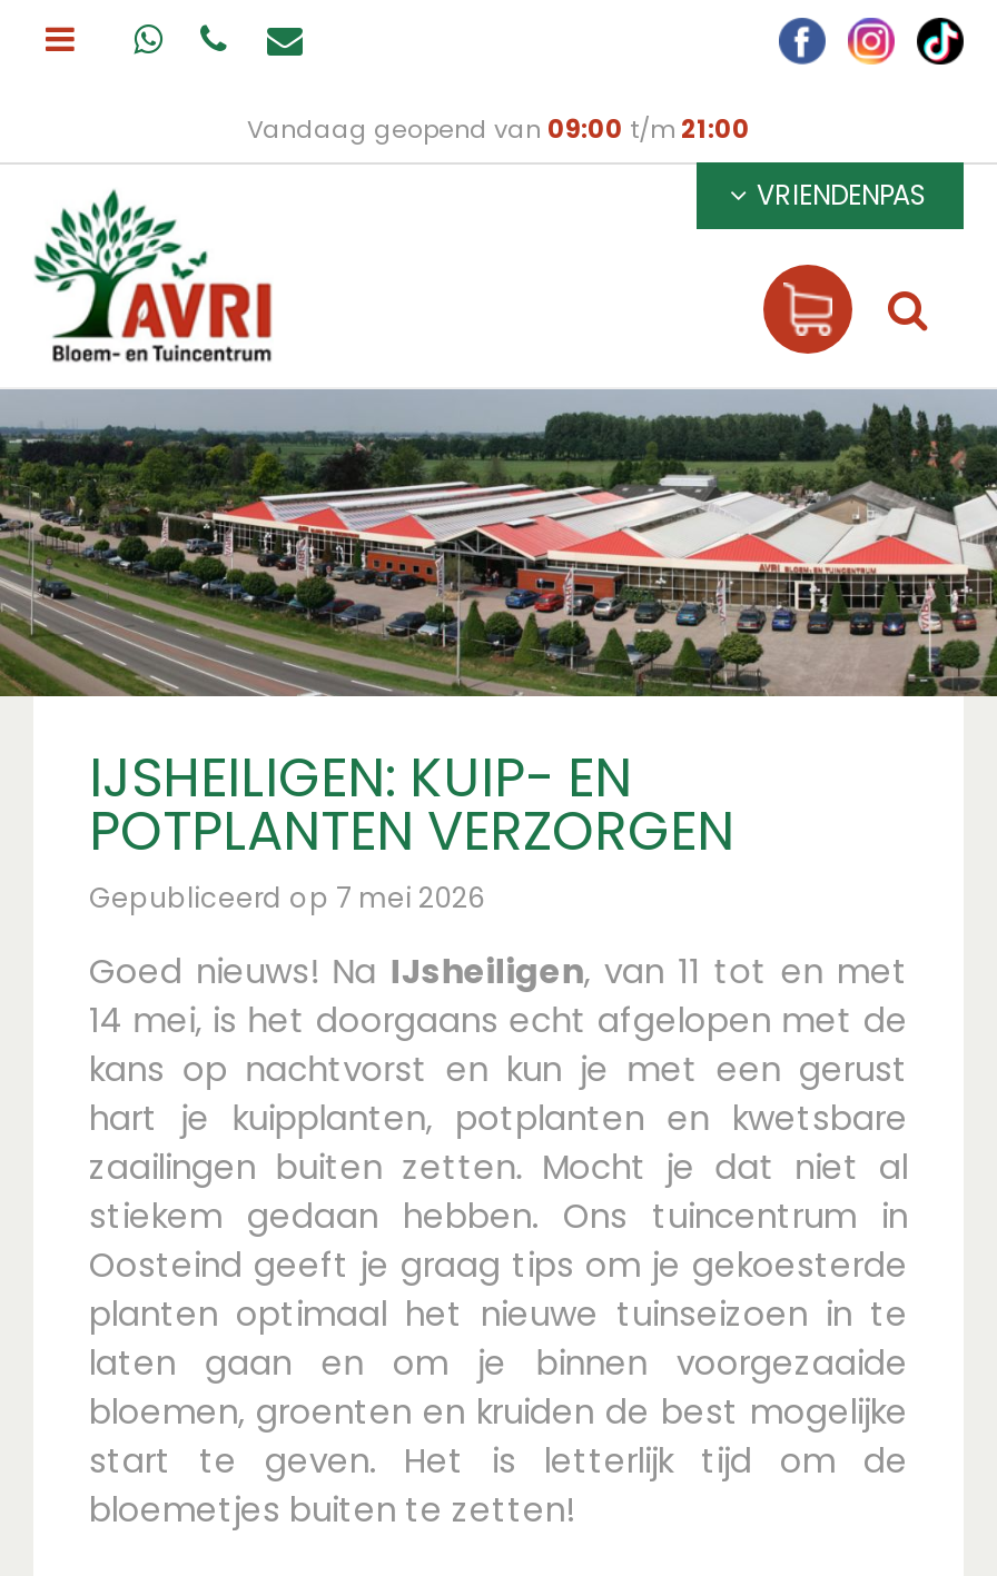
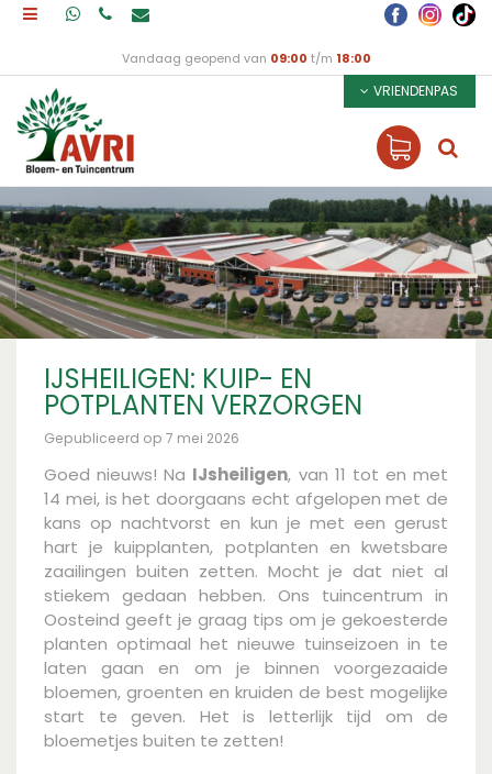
[247,111,750,147] Vandaag geopend van 09:00 t/m 21:00 -> [121,49,371,67] Vandaag geopend van 09:00 t/m 18:00

